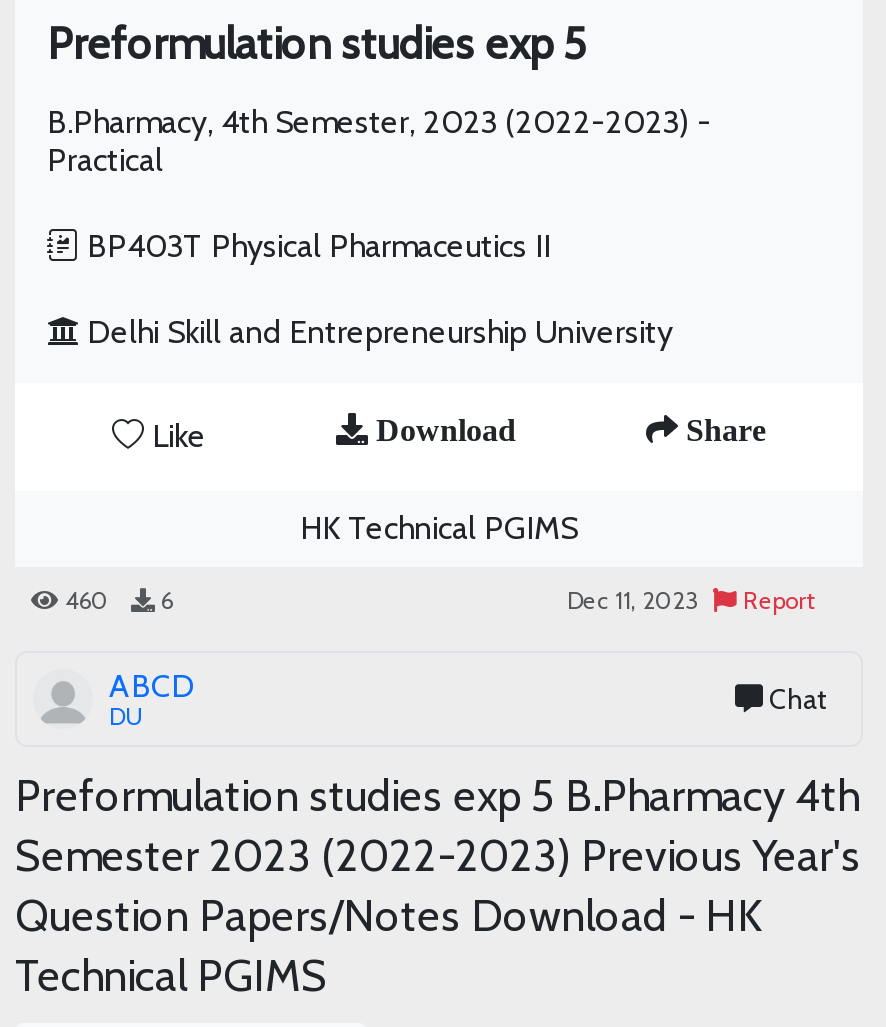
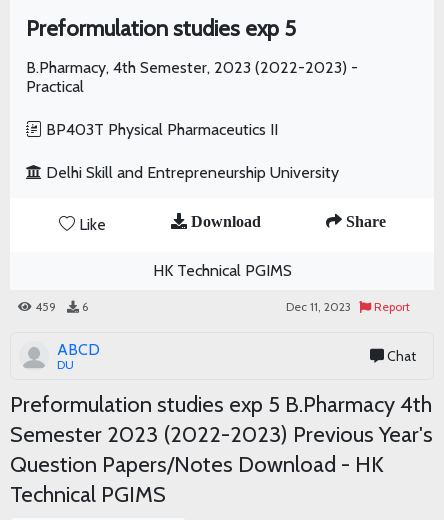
[59,586,173,616] 460 6 -> [32,299,88,314] 459 6

